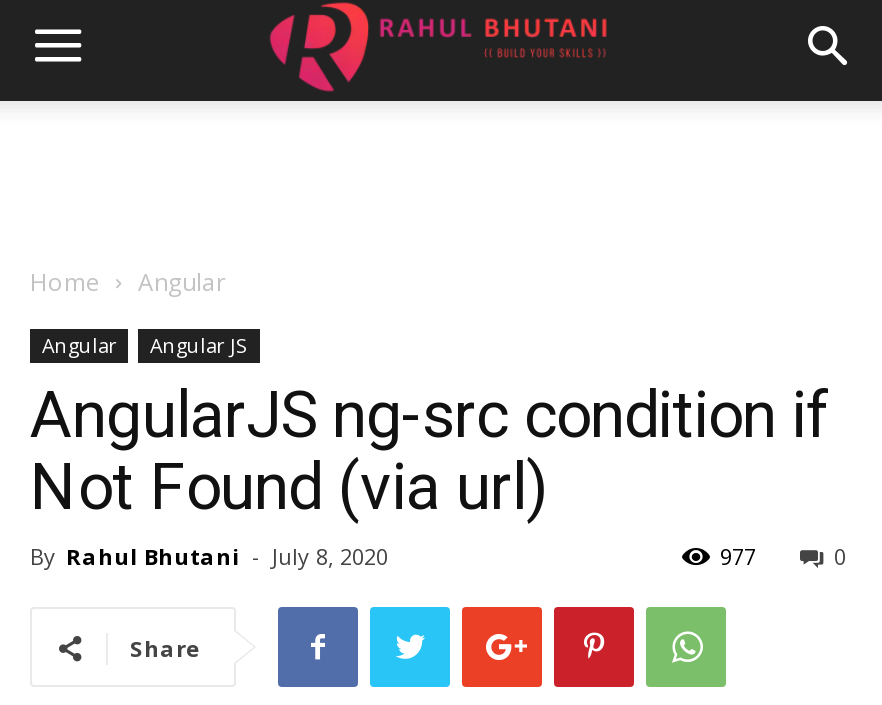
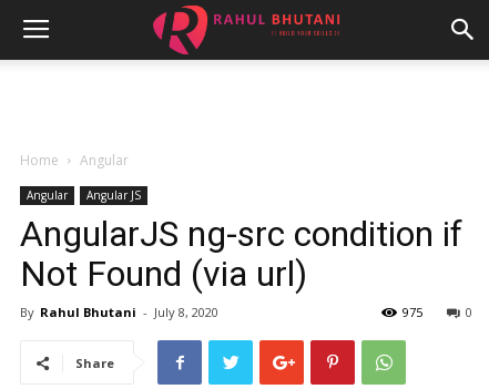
[720,541,756,571] 977 -> [403,304,422,320] 975

